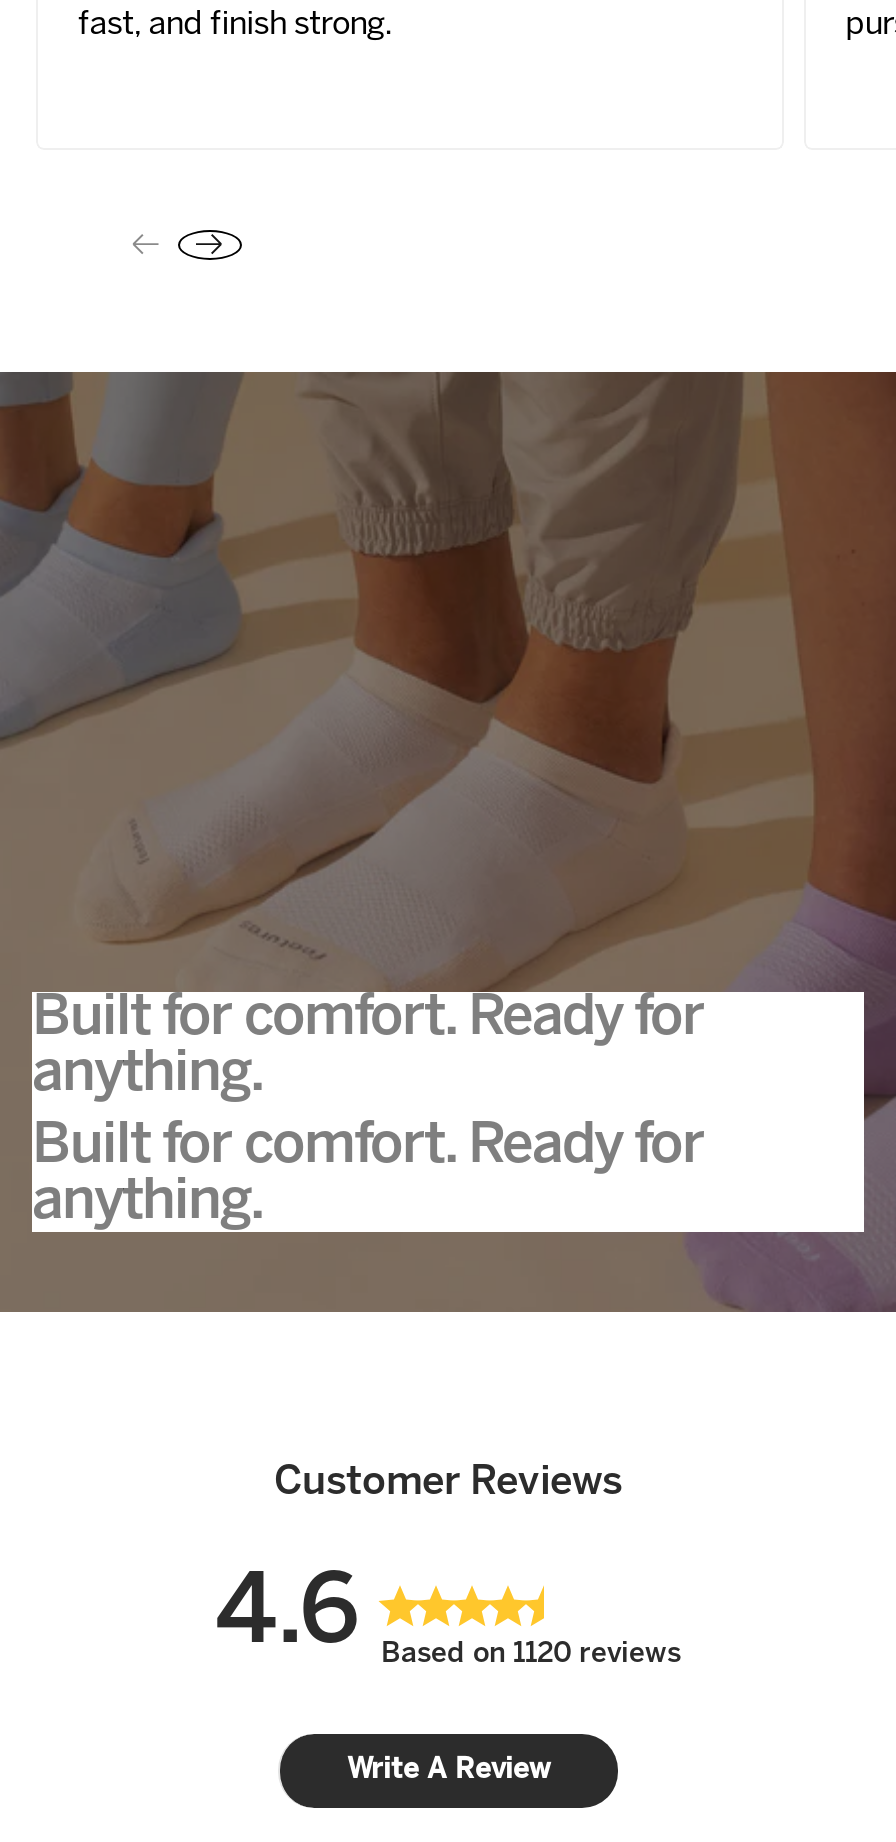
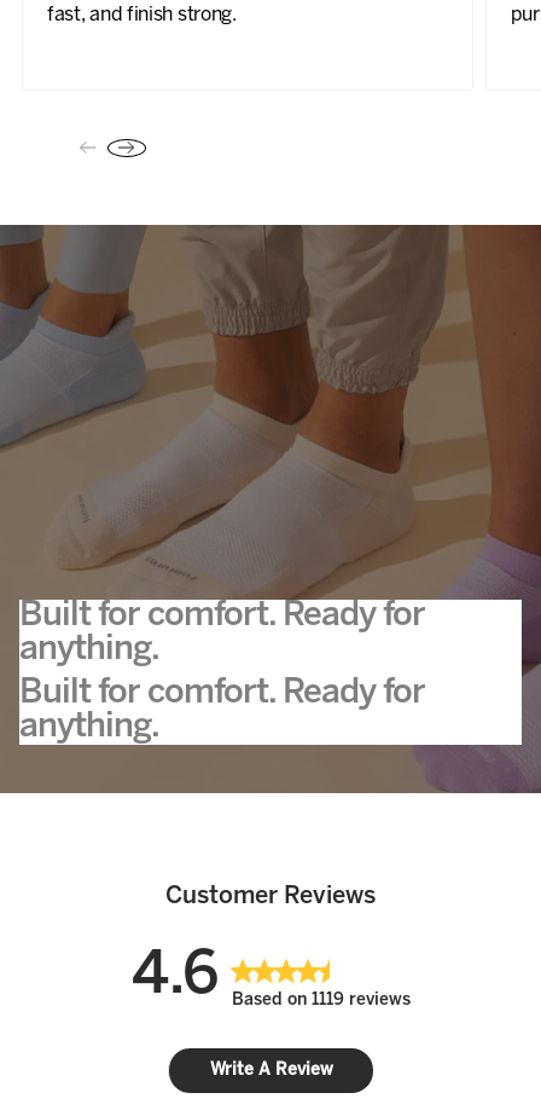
[381,1642,681,1668] Based on 1120 reviews -> [231,993,410,1008] Based on 1119 reviews

